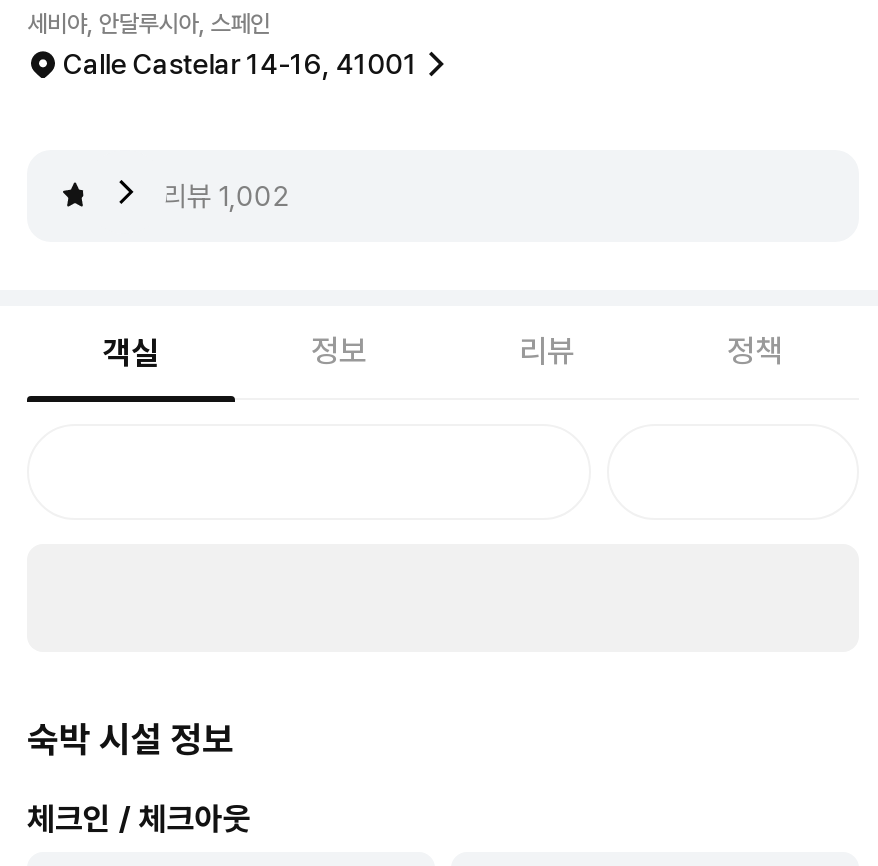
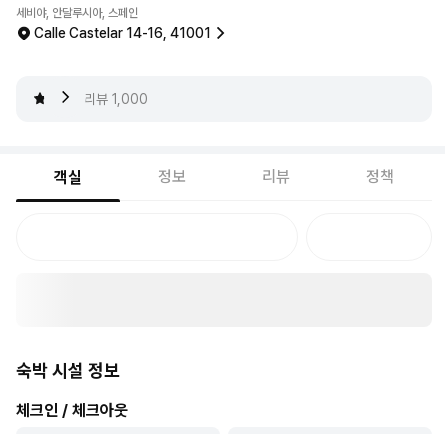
[163,180,288,212] 리뷰 1,002 -> [84,91,148,107] 리뷰 1,000

